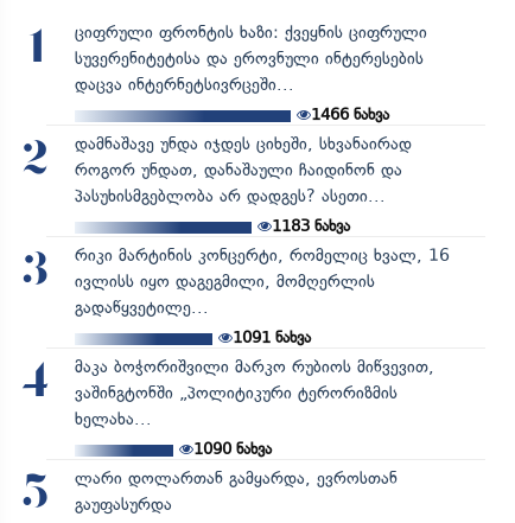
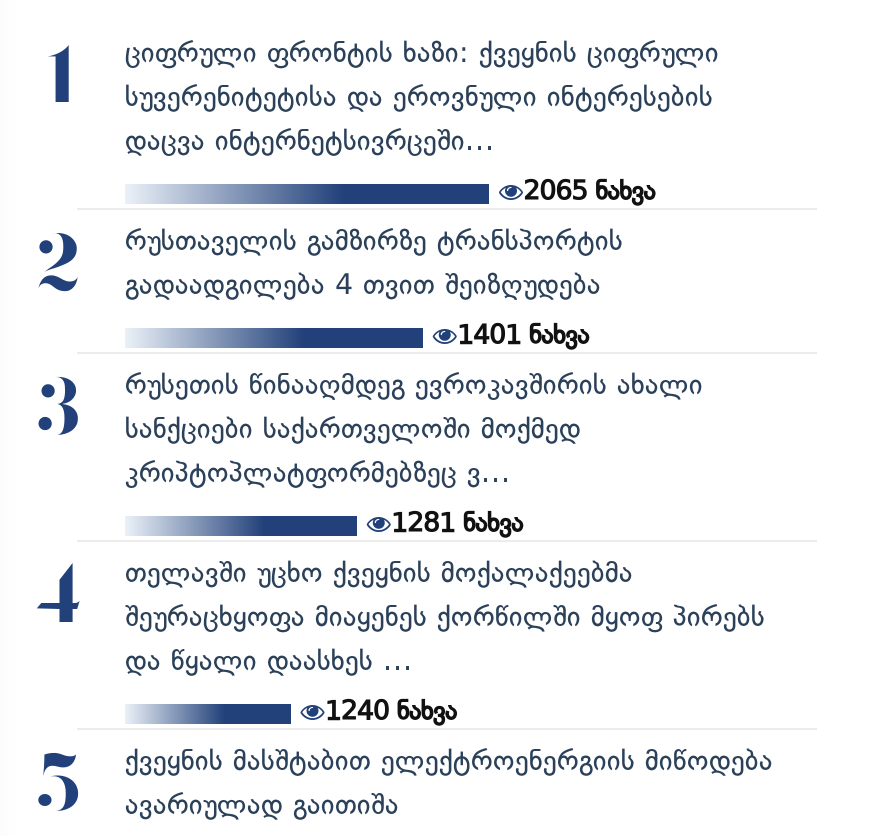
[311,105,389,123] 1466 ნახვა -> [523,176,655,206] 2065 ნახვა
[75,134,412,206] დამნაშავე უნდა იჯდეს ციხეში, სხვანაირად | როგორ უნდათ, დანაშაული ჩაიდინონ და | პასუხისმგებლობა არ დადგეს? ასეთი... -> [125,224,623,302] რუსთაველის გამზირზე ტრანსპორტის | გადაადგილება 4 თვით შეიზღუდება
[272,217,350,235] 1183 ნახვა -> [457,320,589,350] 1401 ნახვა
[75,245,450,318] რიკი მარტინის კონცერტი, რომელიც ხვალ, 16 | ივლისს იყო დაგეგმილი, მომღერლის | გადაწყვეტილე... -> [125,368,703,490] რუსეთის წინააღმდეგ ევროკავშირის ახალი | სანქციები საქართველოში მოქმედ | კრიპტოპლატფორმებზეც ვ...
[232,328,311,346] 1091 ნახვა -> [391,508,523,538] 1281 ნახვა
[75,357,434,429] მაკა ბოჭორიშვილი მარკო რუბიოს მიწვევით, | ვაშინგტონში „პოლიტიკური ტერორიზმის | ხელახა... -> [125,556,765,678] თელავში უცხო ქვეყნის მოქალაქეებმა | შეურაცხყოფა მიაყენეს ქორწილში მყოფ პირებს | და წყალი დაასხეს ...
[193,440,271,458] 1090 ნახვა -> [324,696,456,726] 1240 ნახვა
[75,468,398,515] ლარი დოლართან გამყარდა, ევროსთან | გაუფასურდა -> [125,744,773,822] ქვეყნის მასშტაბით ელექტროენერგიის მიწოდება | ავარიულად გაითიშა

